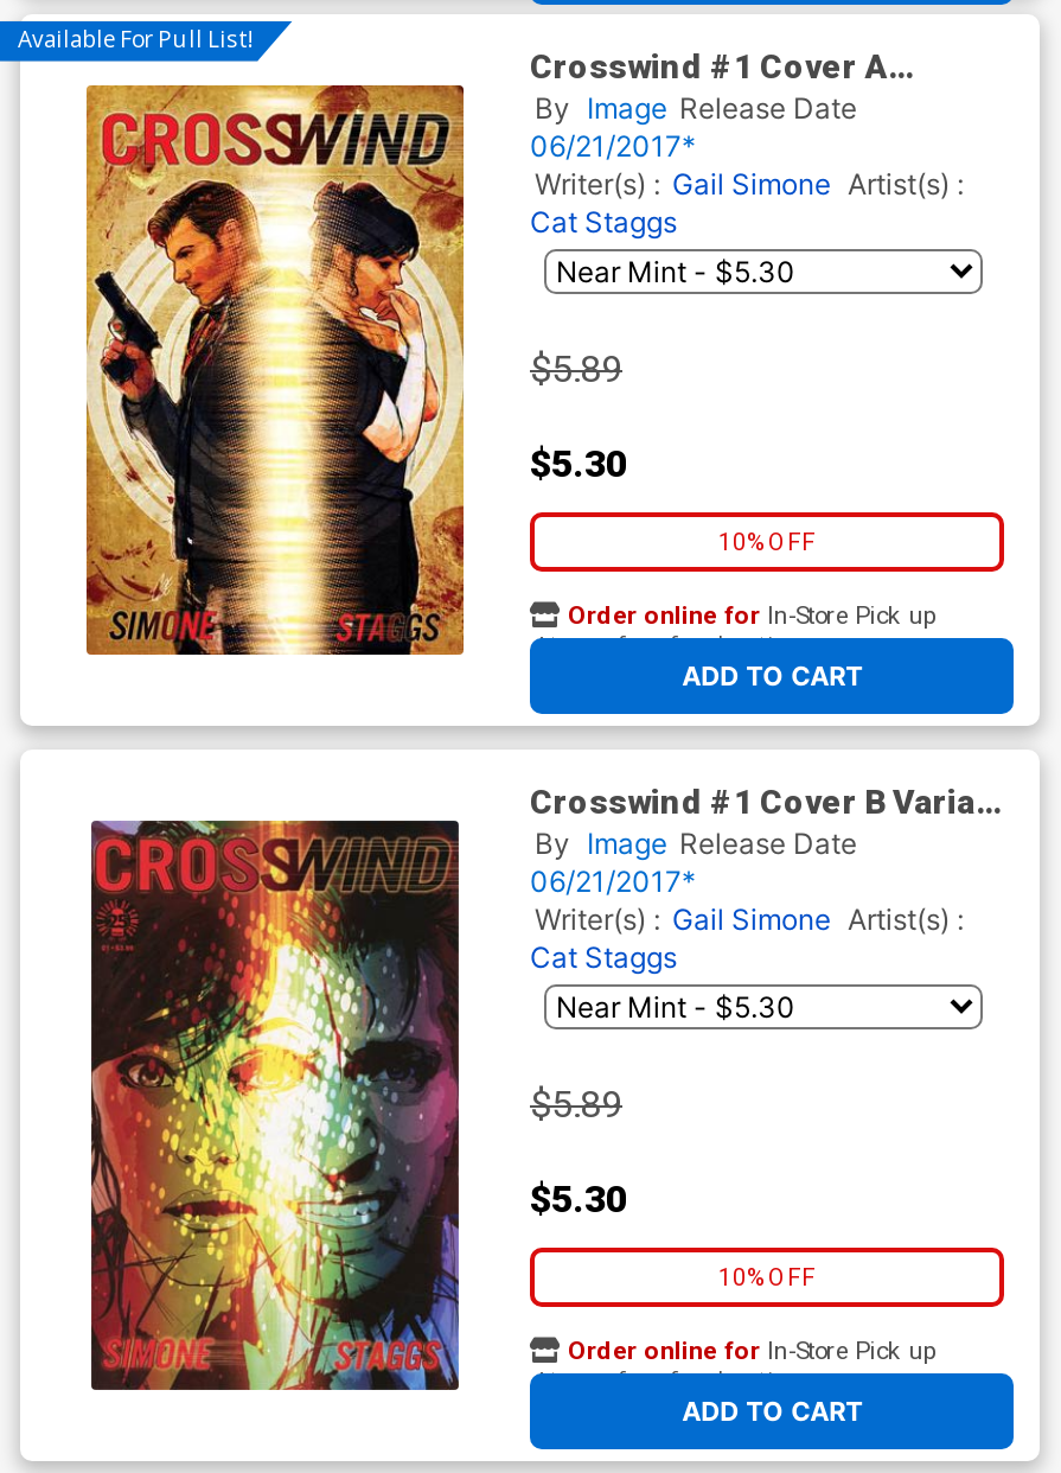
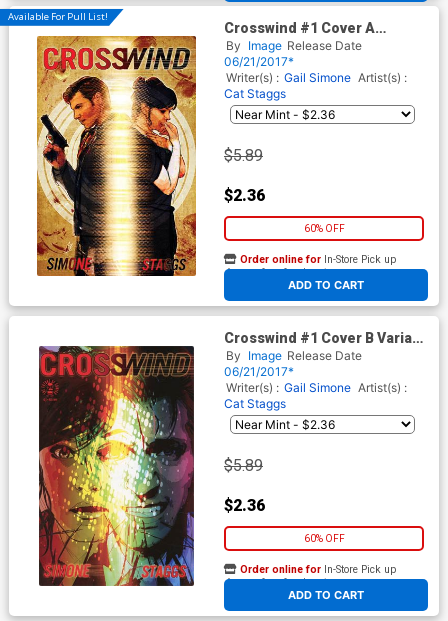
[530,441,627,486] $5.30 -> [224,186,265,205] $2.36
[718,529,816,555] 10% OFF -> [303,223,344,234] 60% OFF
[530,1176,627,1221] $5.30 -> [224,496,265,515] $2.36
[718,1264,816,1290] 10% OFF -> [303,533,344,544] 60% OFF

